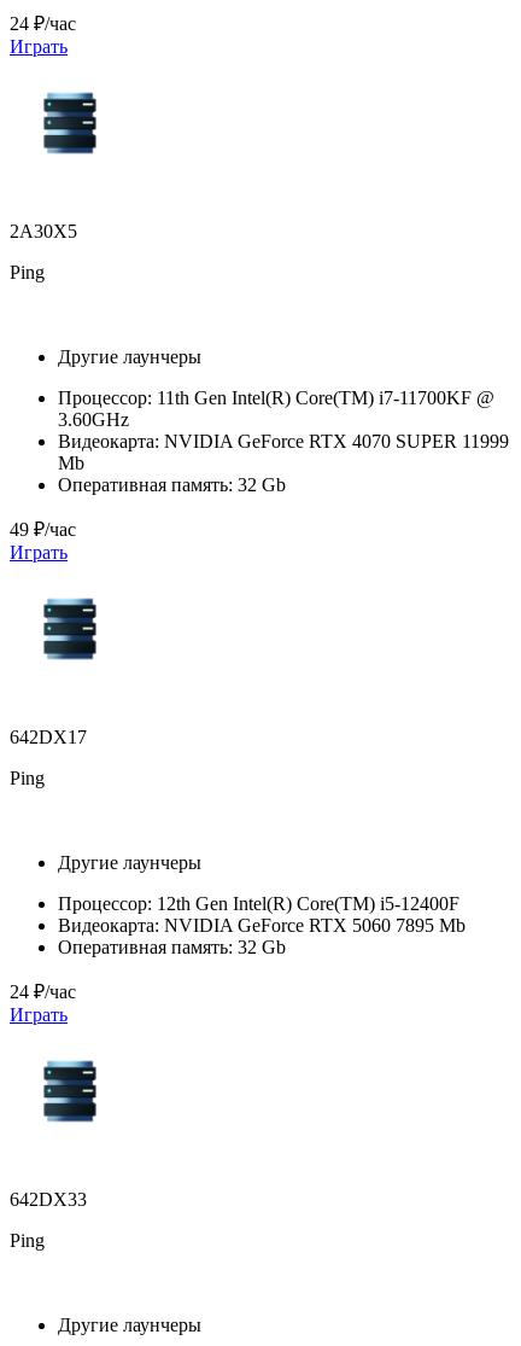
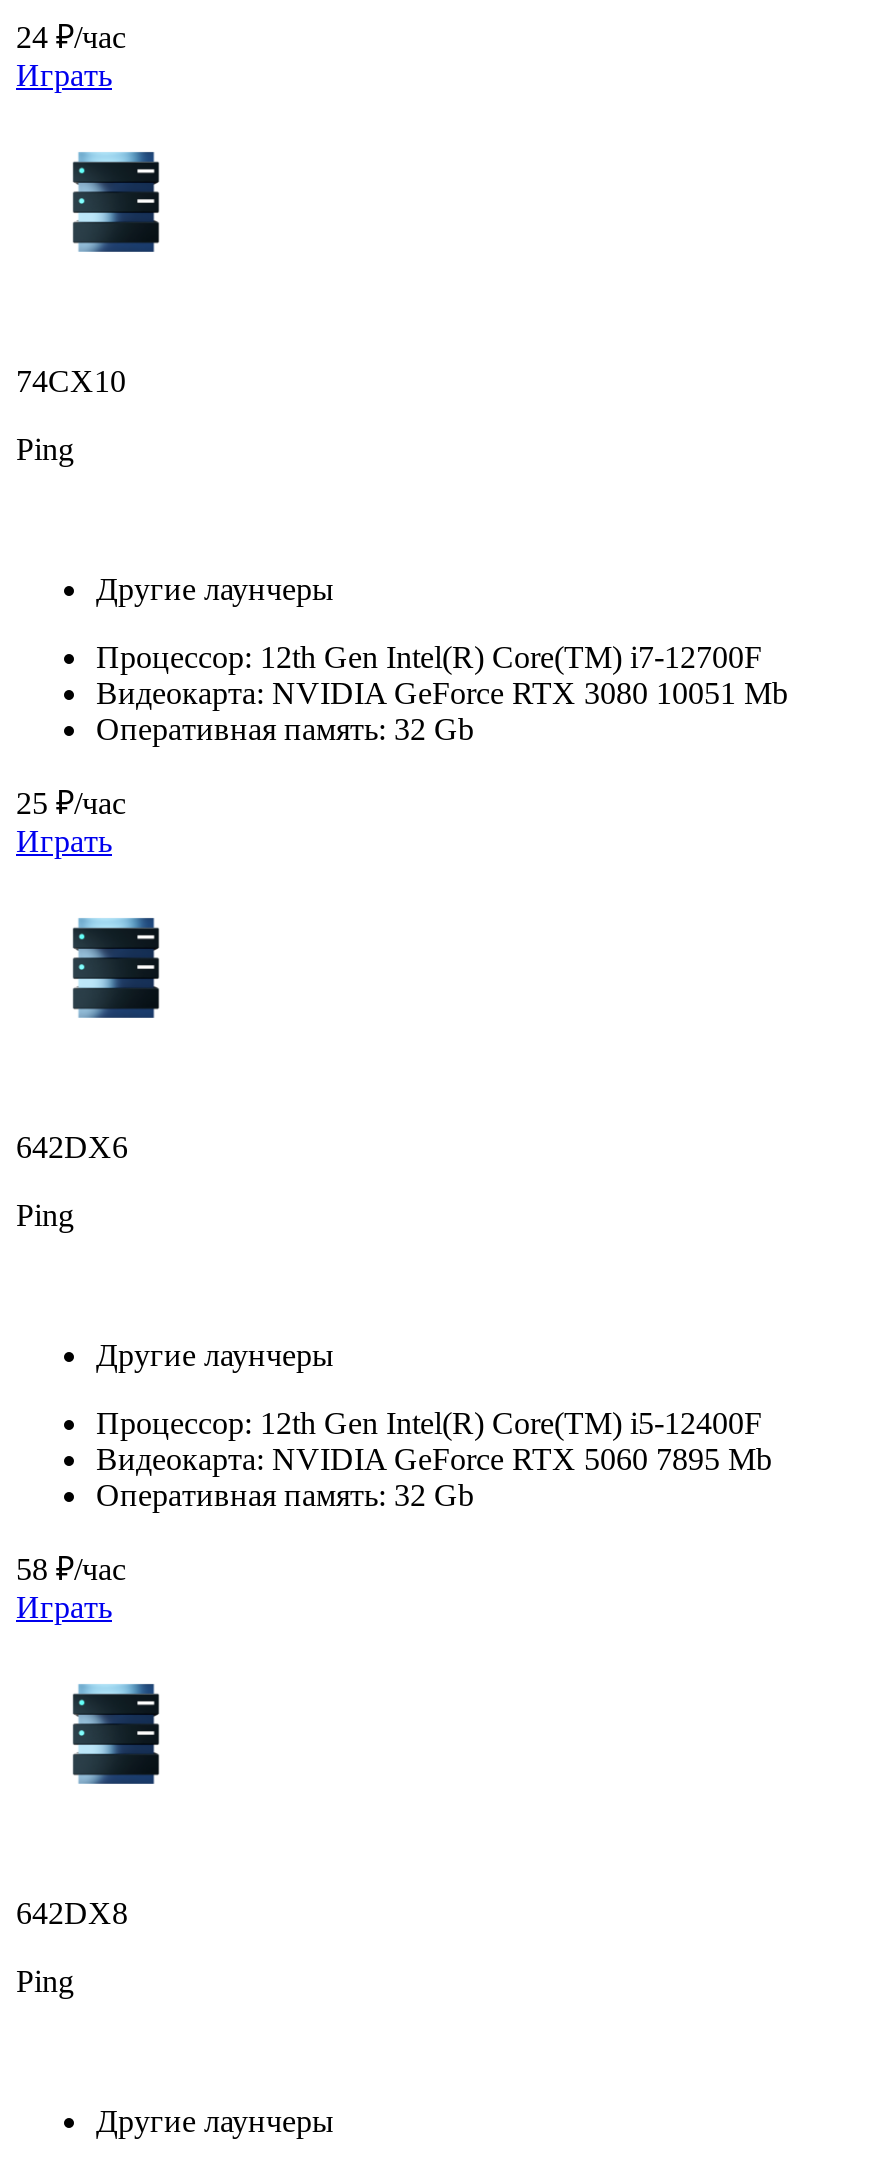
[10,221,77,241] 2A30X5 -> [16,364,126,398] 74CX10
[58,387,509,473] Процессор: 11th Gen Intel(R) Core(TM) i7-11700KF @ | 3.60GHz | Видеокарта: NVIDIA GeForce RTX 4070 SUPER 11999 | Mb -> [96,640,788,710] Процессор: 12th Gen Intel(R) Core(TM) i7-12700F | Видеокарта: NVIDIA GeForce RTX 3080 10051 Mb
[10,519,76,539] 49 ₽/час -> [16,786,126,820] 25 ₽/час
[10,726,87,747] 642DX17 -> [16,1130,128,1164] 642DX6
[10,981,76,1002] 24 ₽/час -> [16,1552,126,1586] 58 ₽/час
[10,1189,87,1209] 642DX33 -> [16,1896,128,1930] 642DX8

